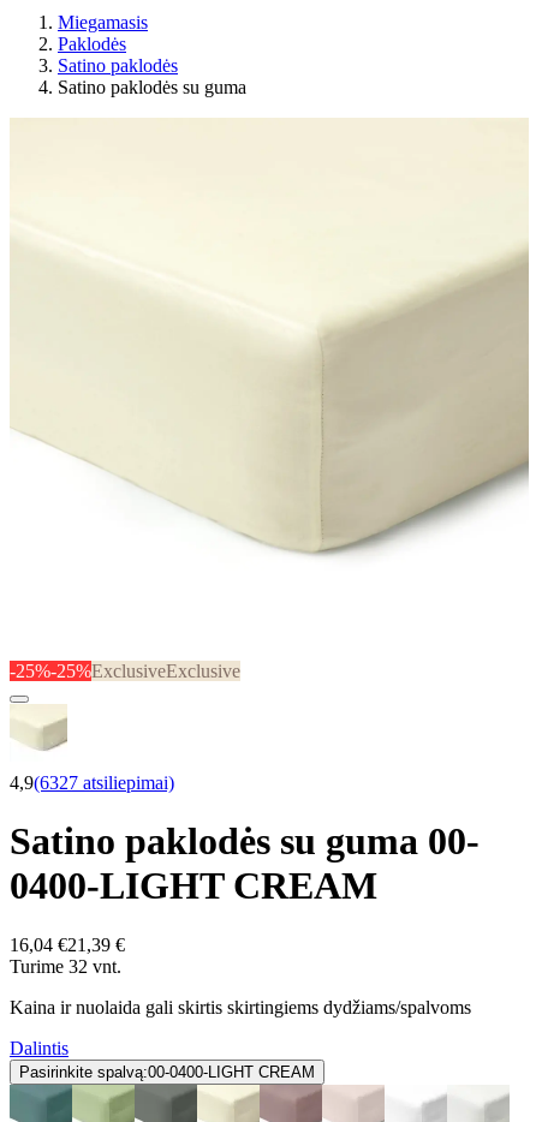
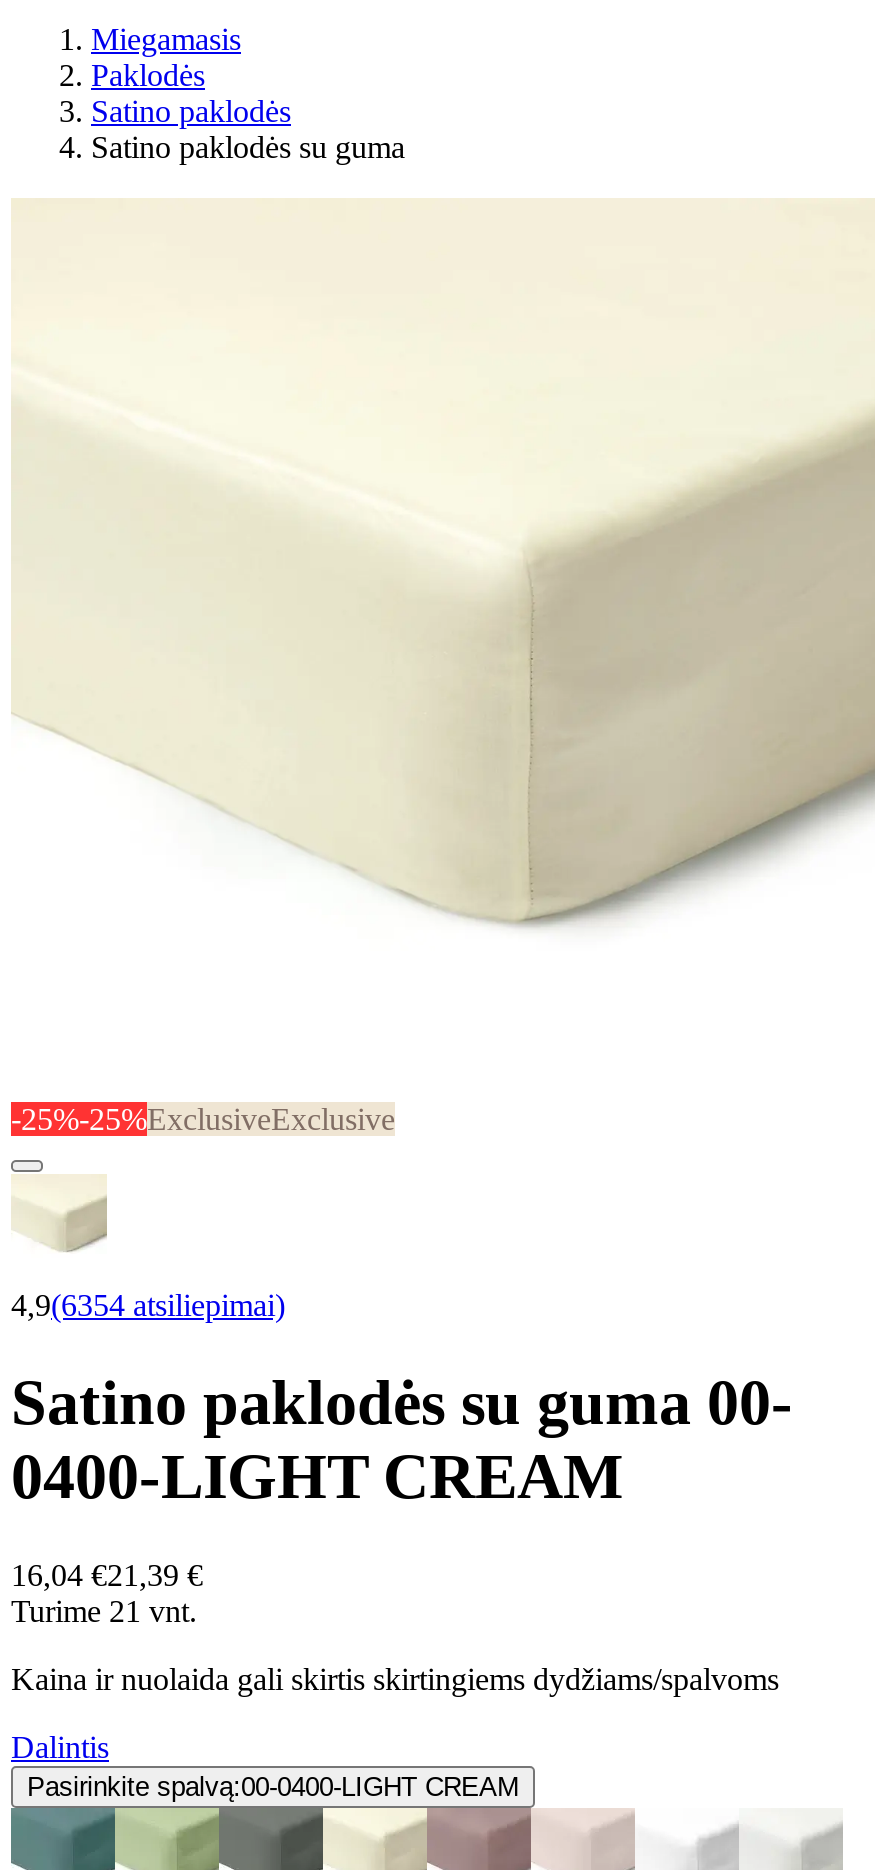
[10,772,174,793] 4,9(6327 atsiliepimai) -> [11,1288,285,1322] 4,9(6354 atsiliepimai)
[10,956,121,977] Turime 32 vnt. -> [11,1594,197,1628] Turime 21 vnt.

